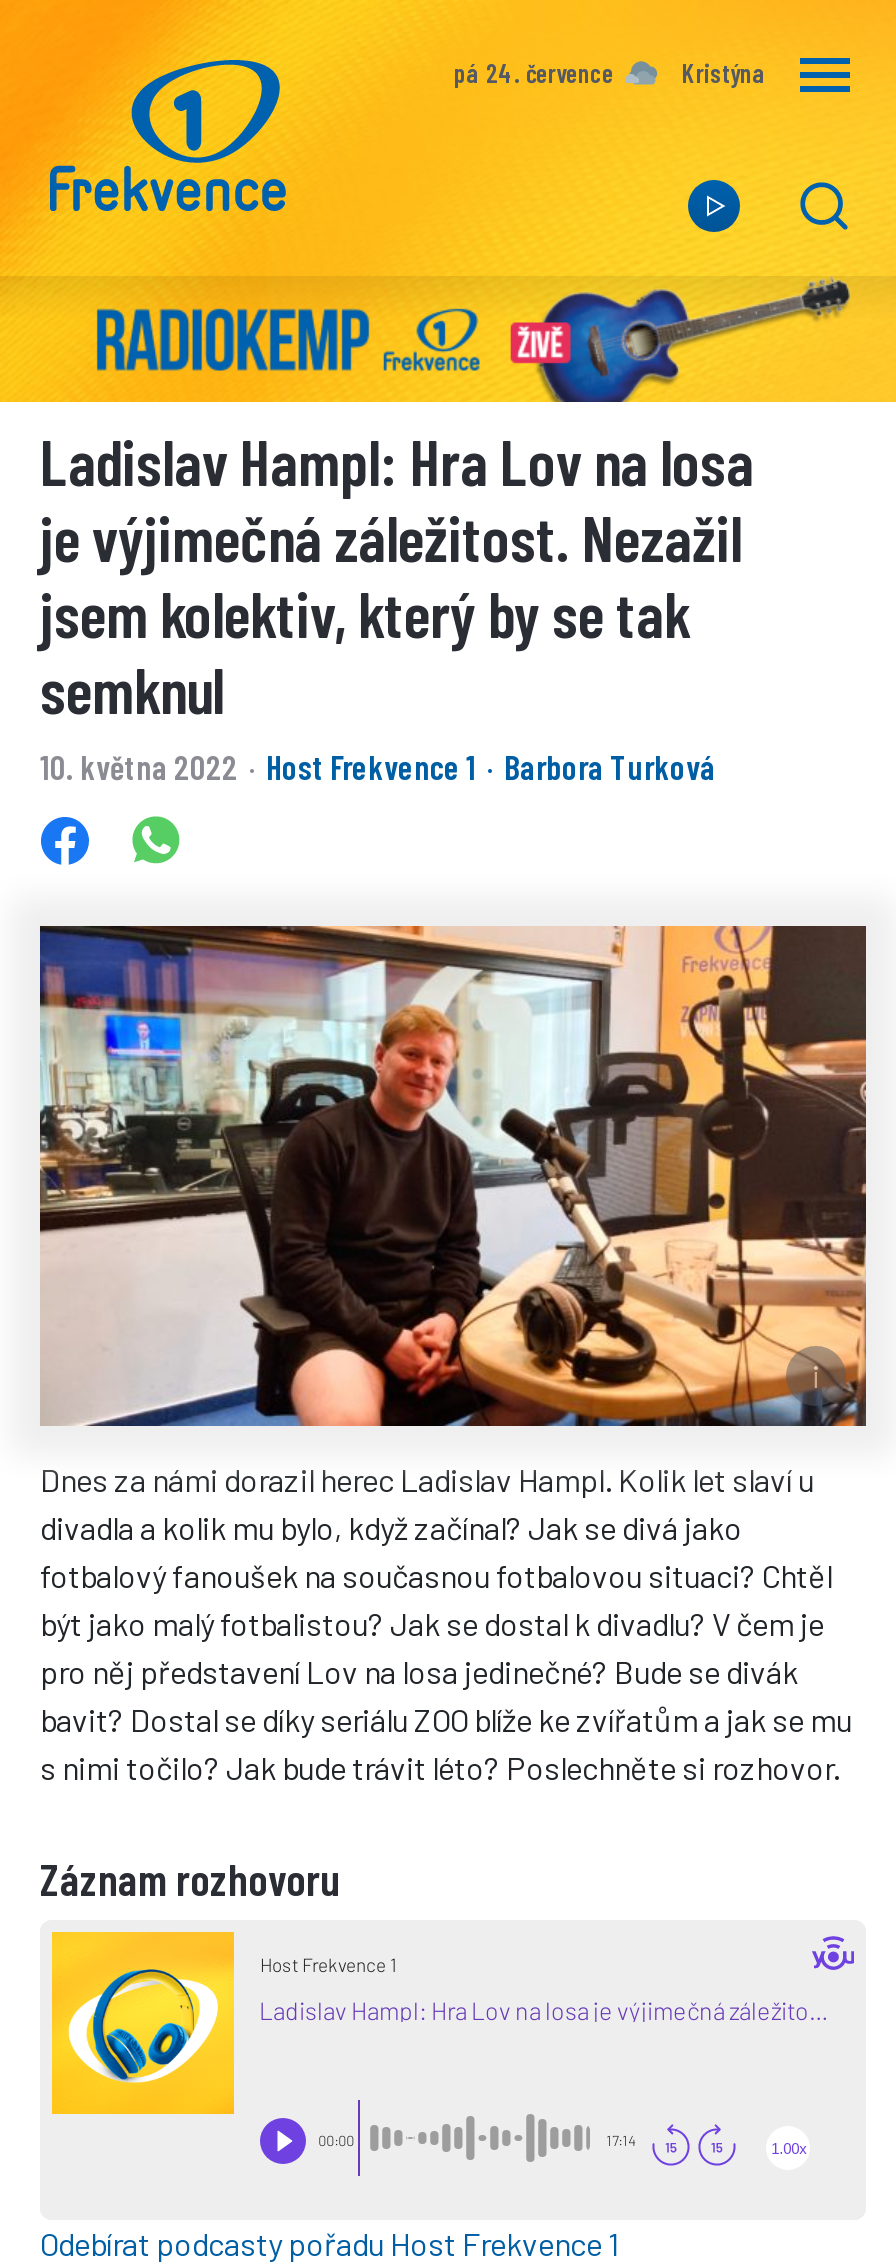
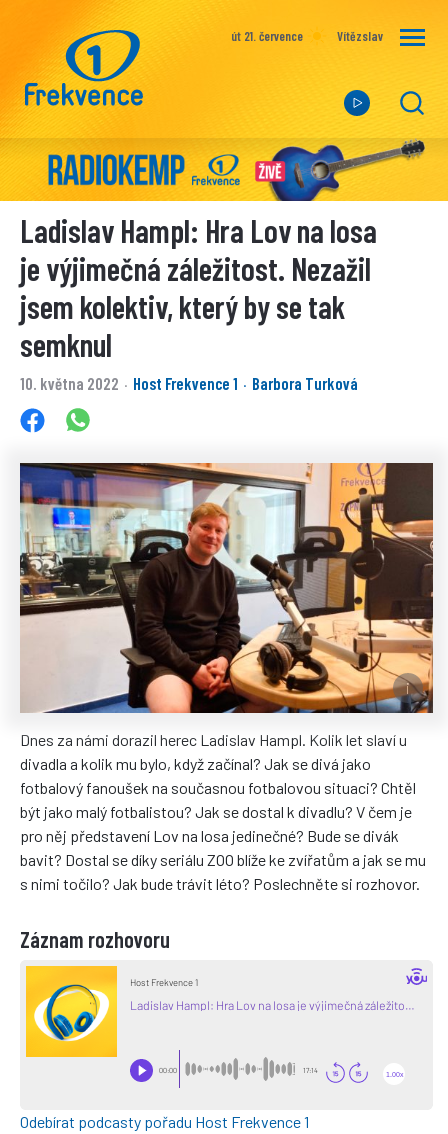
[454,57,766,89] pá 24. července | Kristýna -> [231,28,383,44] út 21. července | Vítězslav

